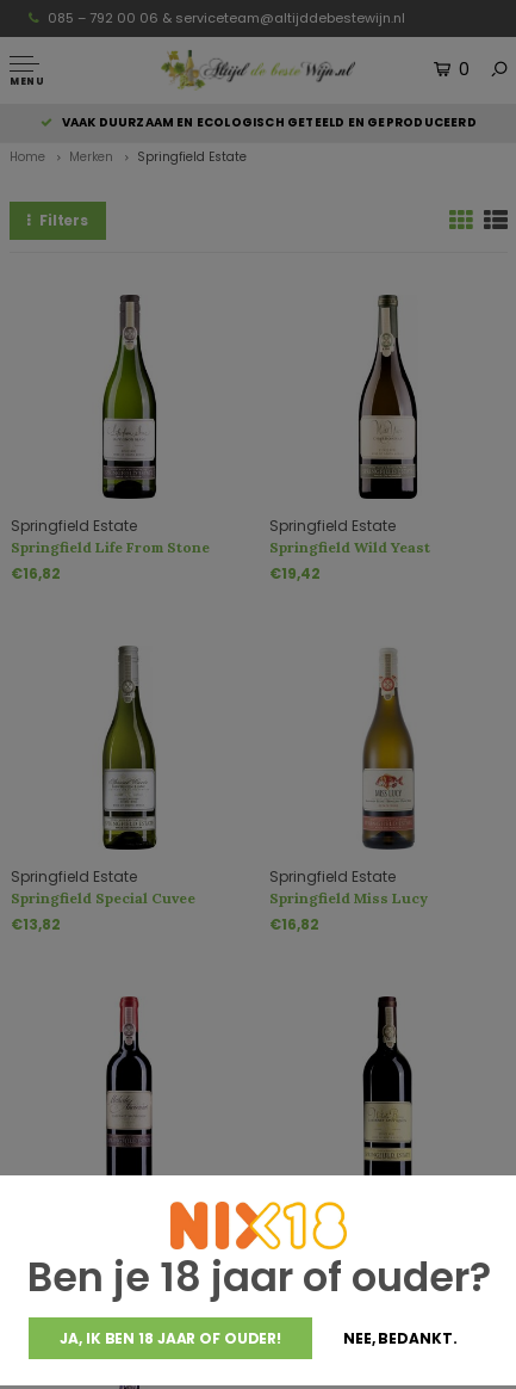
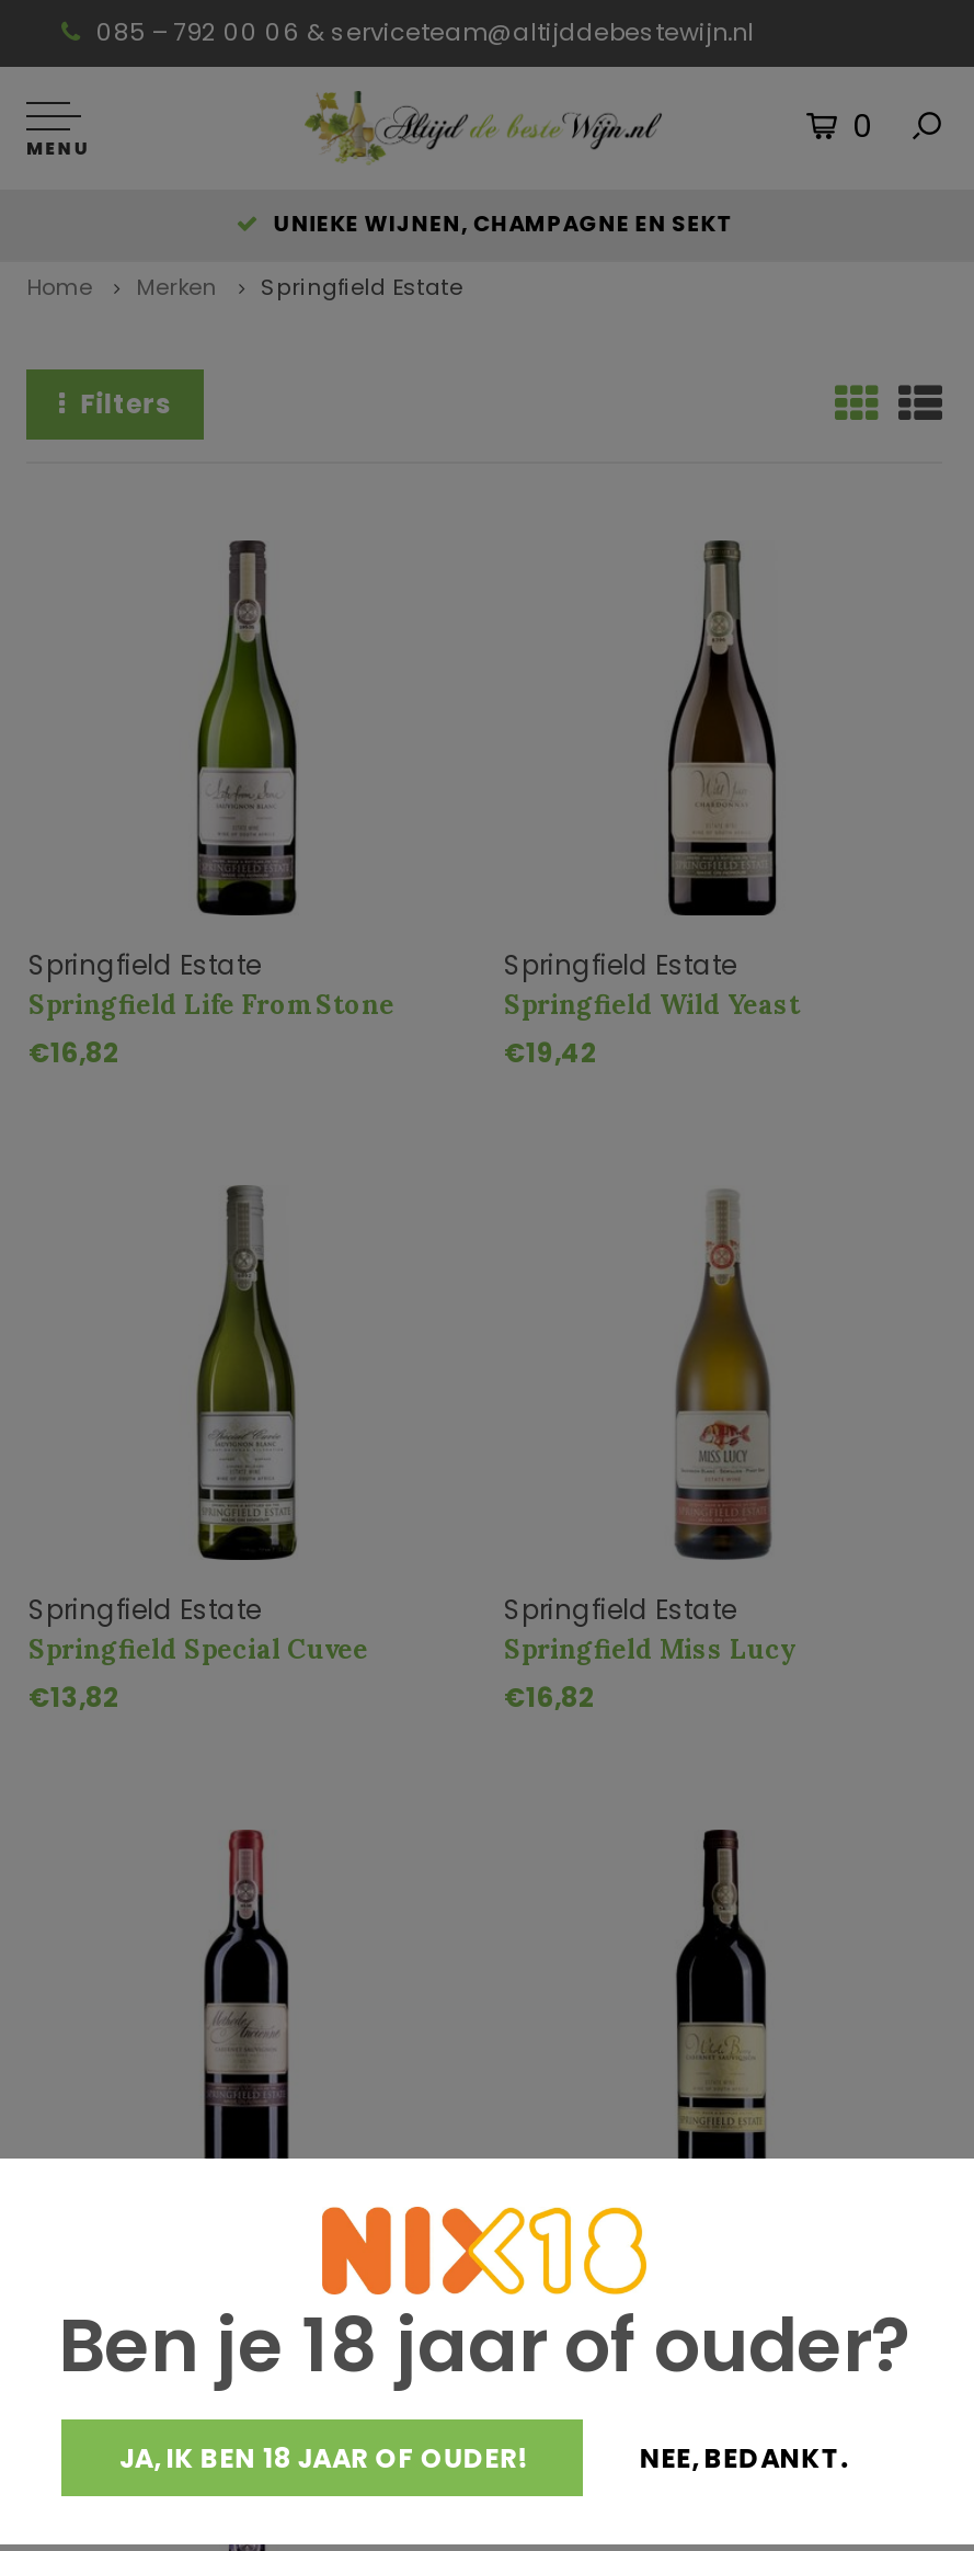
[61,113,476,131] VAAK DUURZAAM EN ECOLOGISCH GETEELD EN GEPRODUCEERD -> [274,207,733,240] UNIEKE WIJNEN, CHAMPAGNE EN SEKT

